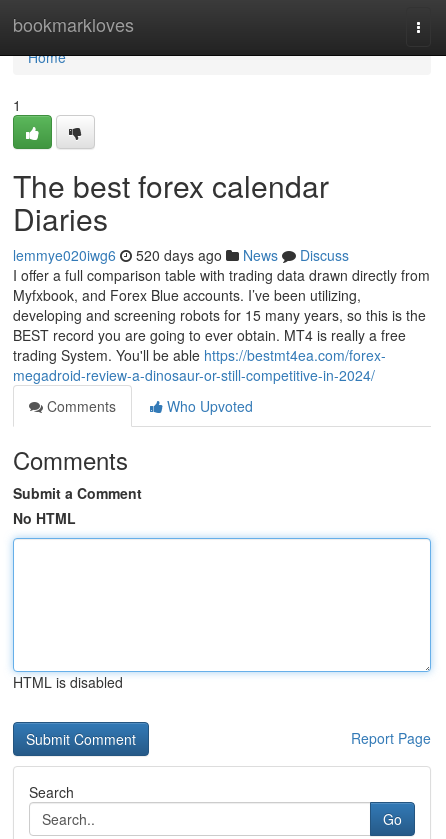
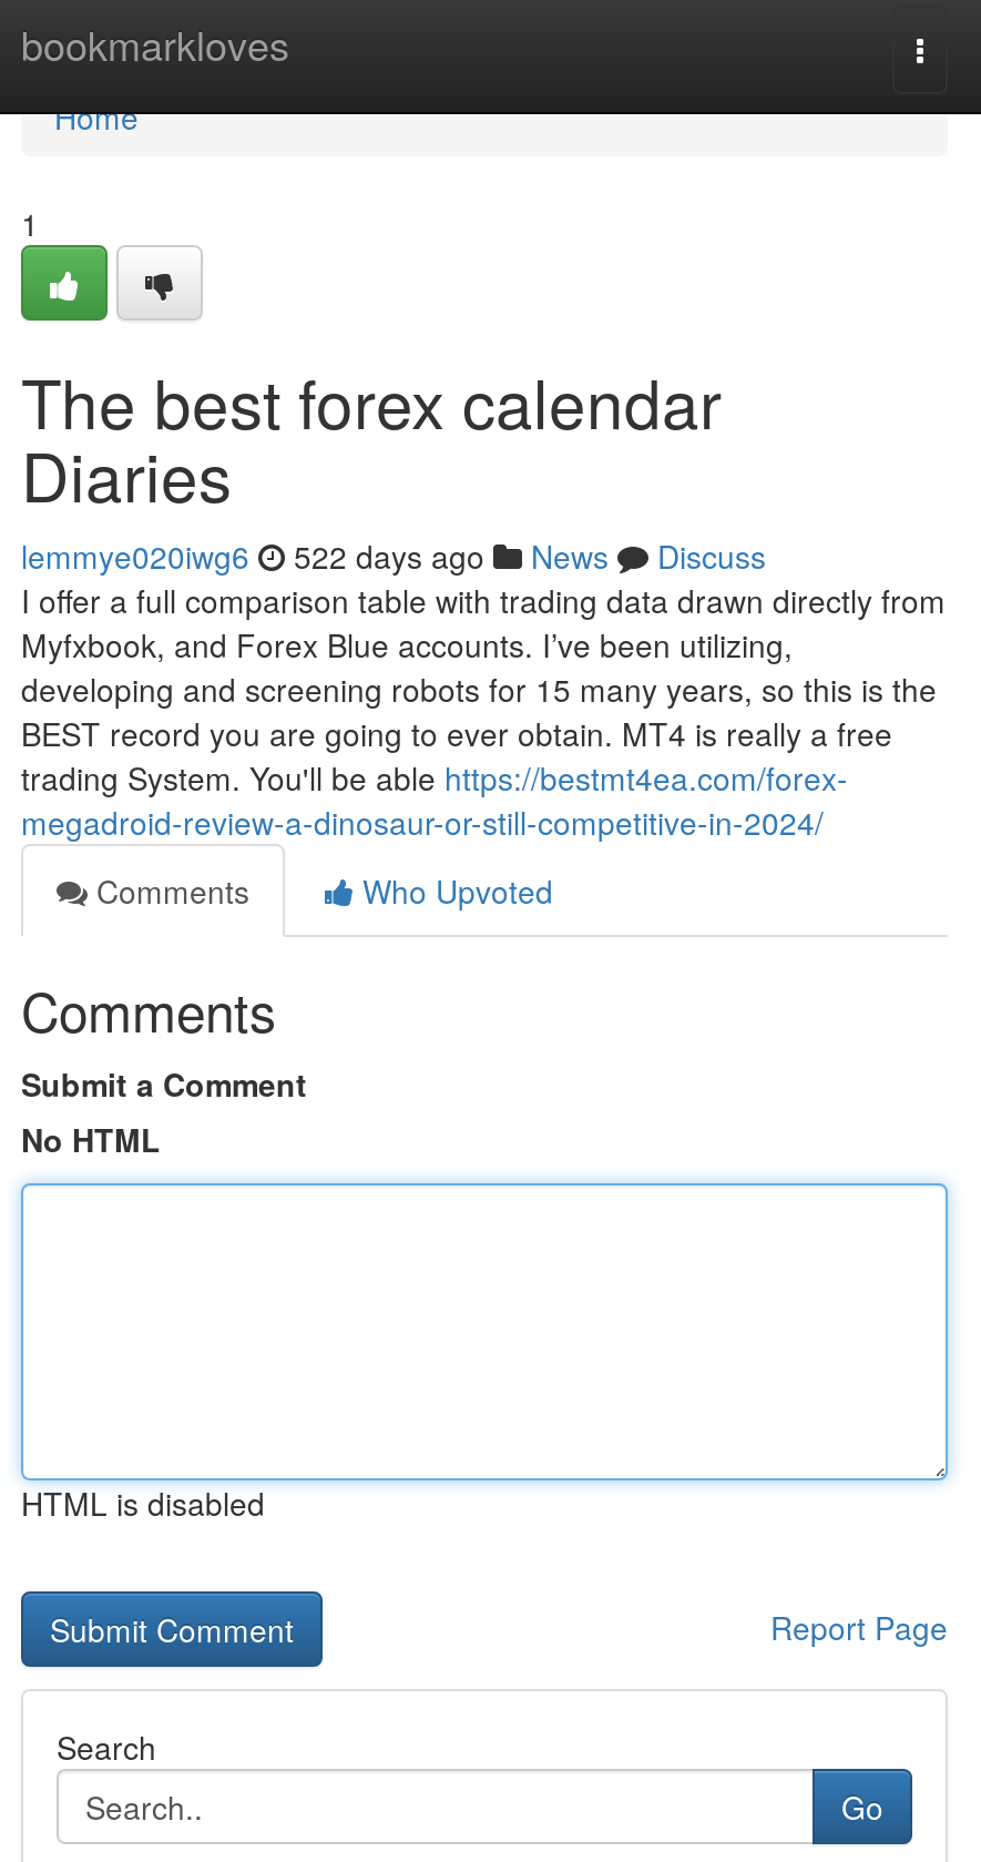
[13,245,349,265] lemmye020iwg6 520 days ago News Discuss -> [21,533,766,578] lemmye020iwg6 522 days ago News Discuss

